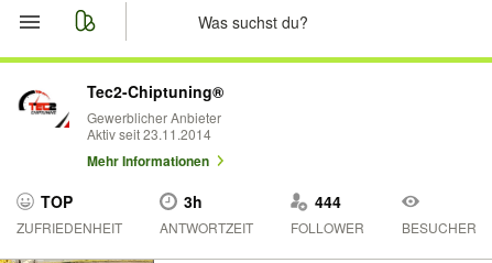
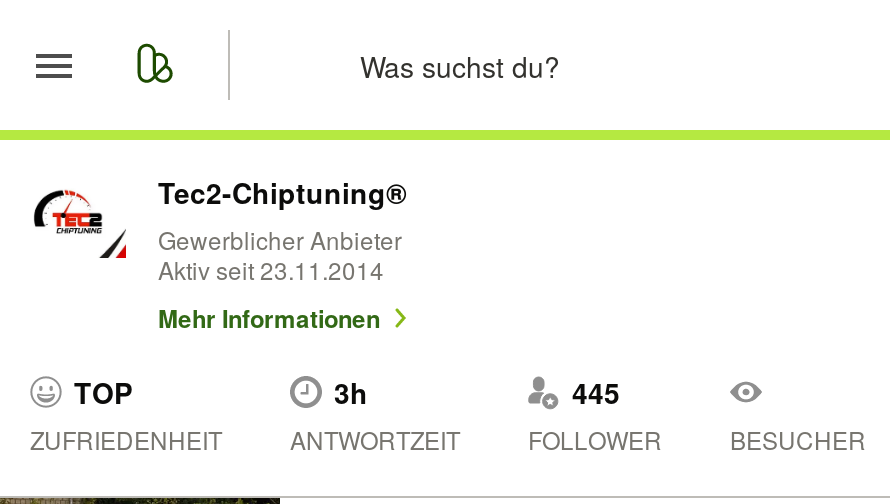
[315,190,341,212] 444 -> [572,372,620,412] 445

